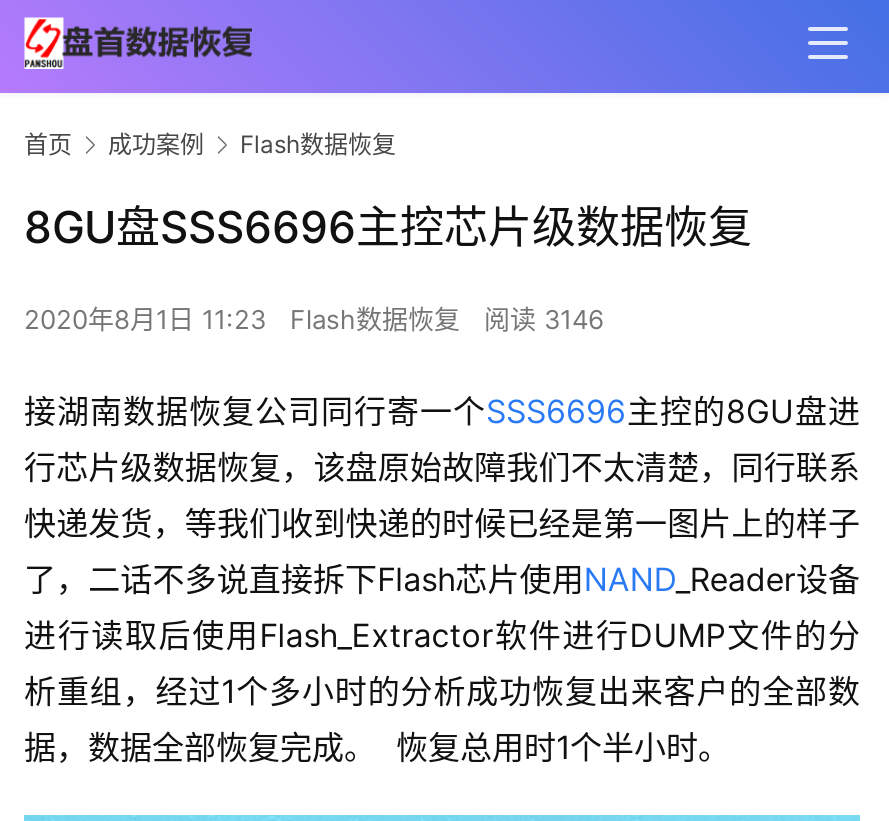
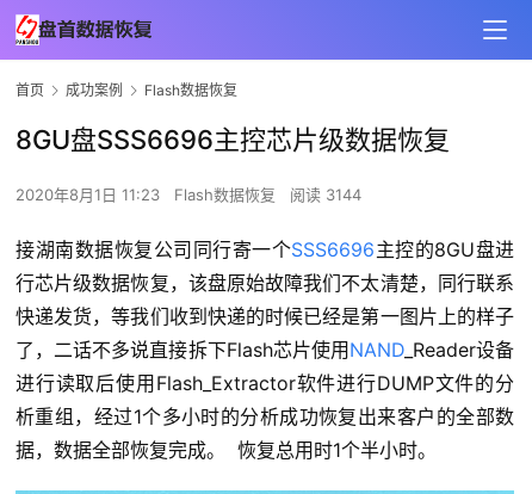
[24,303,604,335] 2020年8月1日 11:23 Flash数据恢复 阅读 3146 -> [16,185,361,204] 2020年8月1日 11:23 Flash数据恢复 阅读 3144

